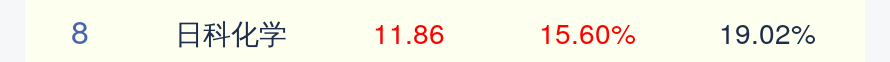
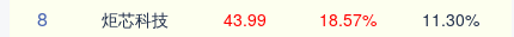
[175,12,815,52] 日科化学 | 11.86 | 15.60% | 19.02% -> [102,7,479,31] 炬芯科技 | 43.99 | 18.57% | 11.30%

